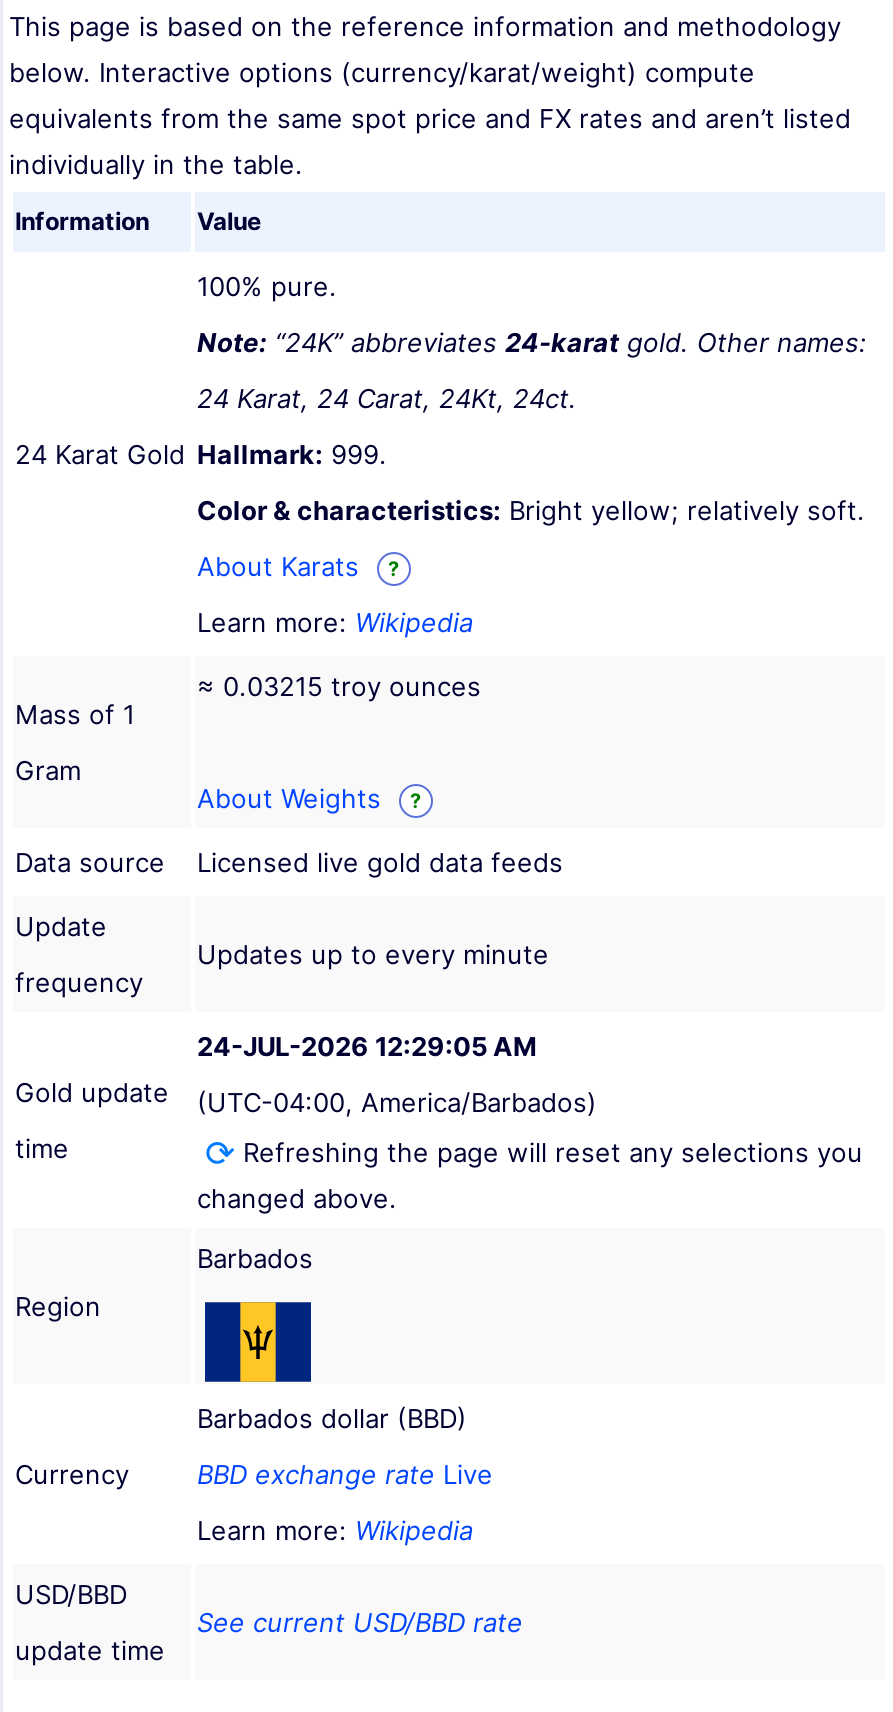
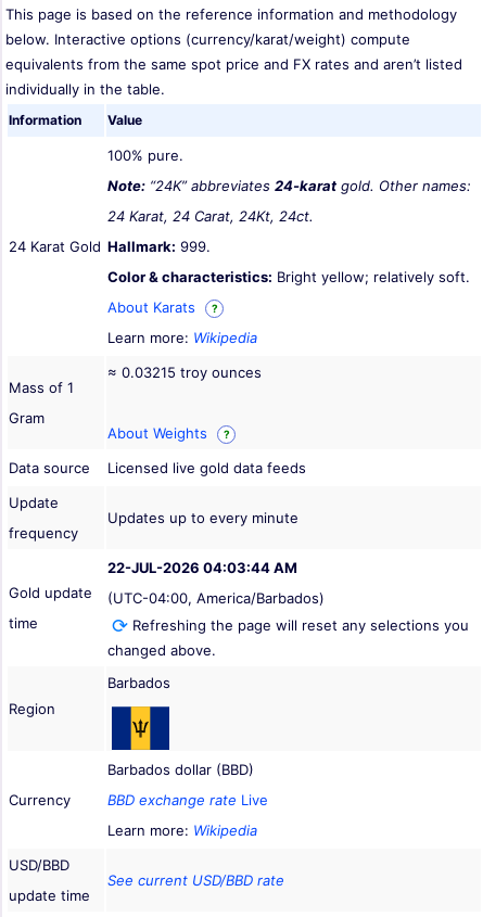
[197,1029,537,1061] 24-JUL-2026 12:29:05 AM -> [107,559,297,576] 22-JUL-2026 04:03:44 AM

